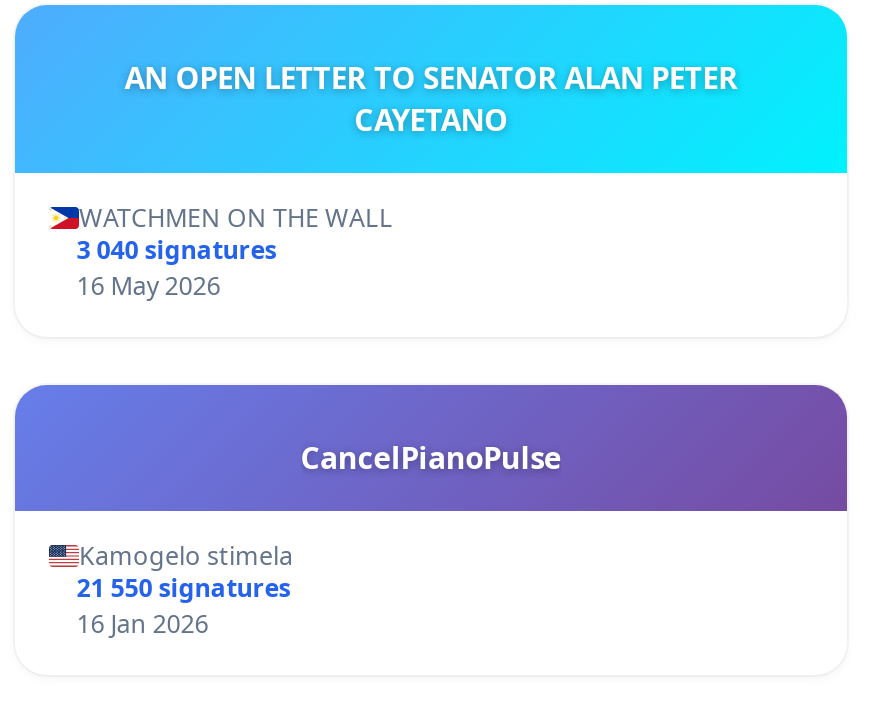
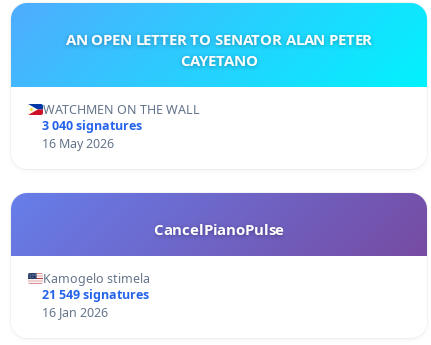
[77,571,291,605] 21 550 signatures -> [42,286,149,303] 21 549 signatures

